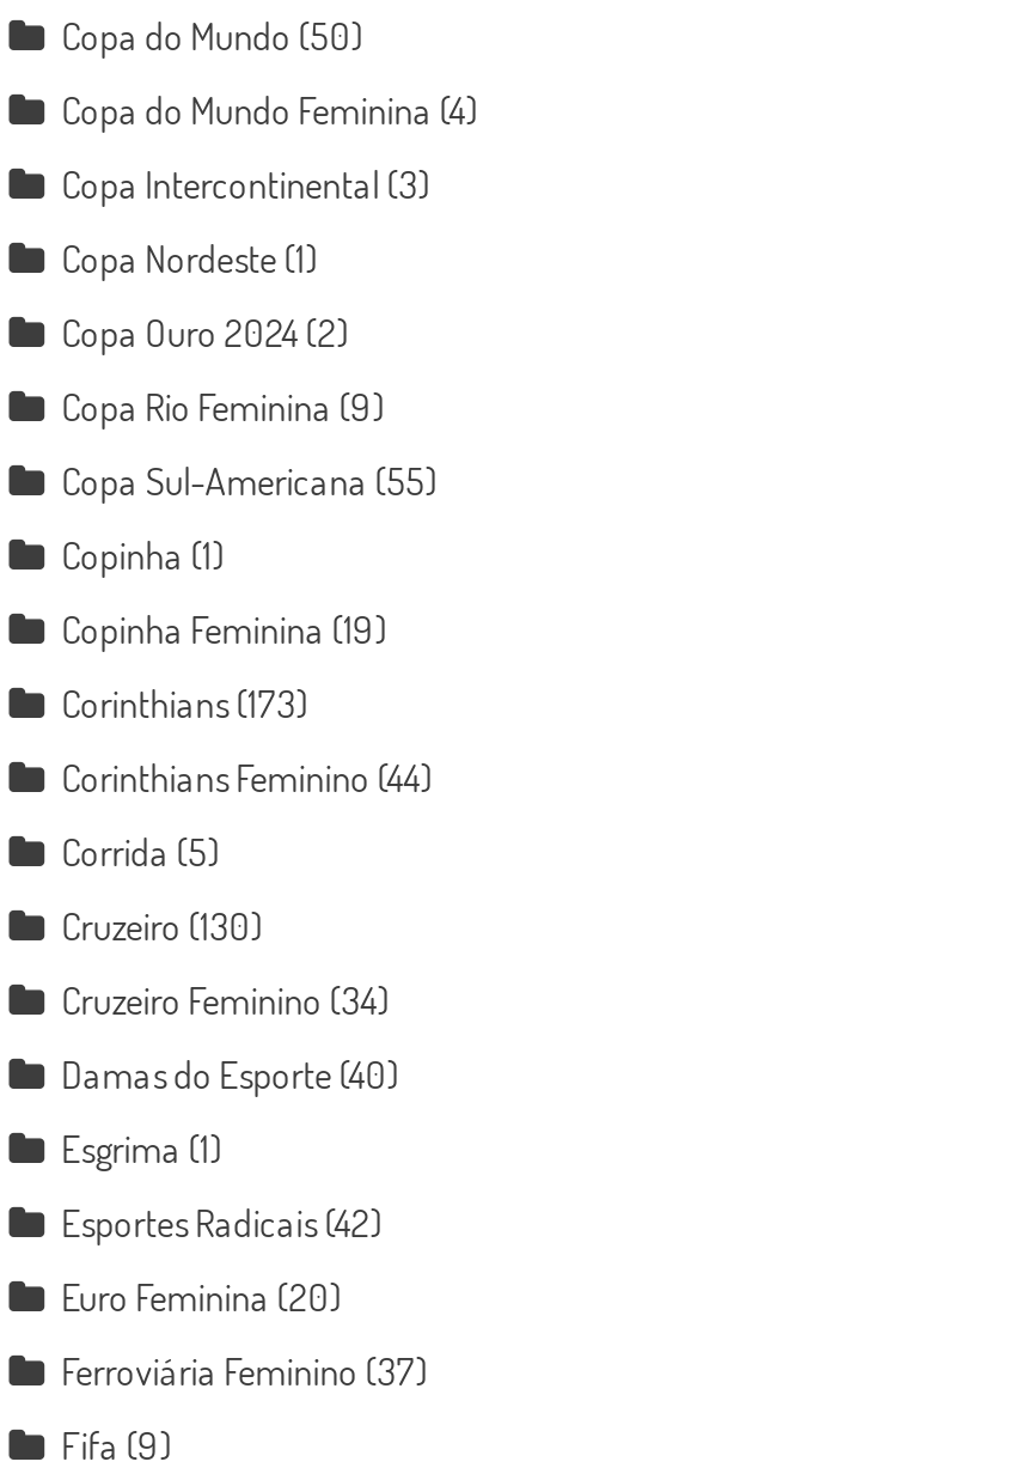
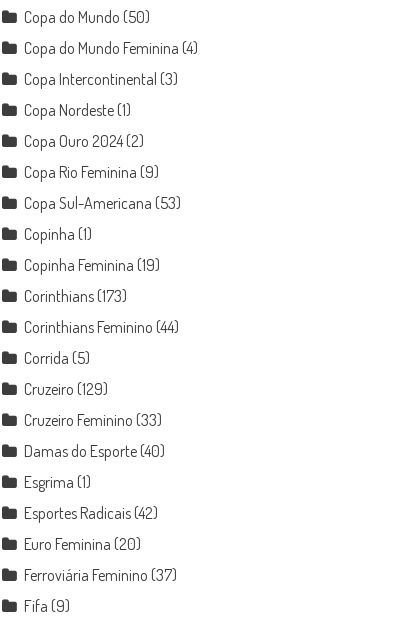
[61,456,437,504] Copa Sul-Americana (55) -> [24,193,181,213] Copa Sul-Americana (53)
[61,901,262,949] Cruzeiro (130) -> [24,379,108,399] Cruzeiro (129)
[61,975,389,1023] Cruzeiro Feminino (34) -> [24,410,162,430] Cruzeiro Feminino (33)

